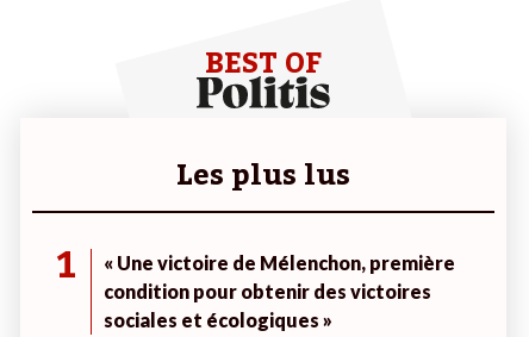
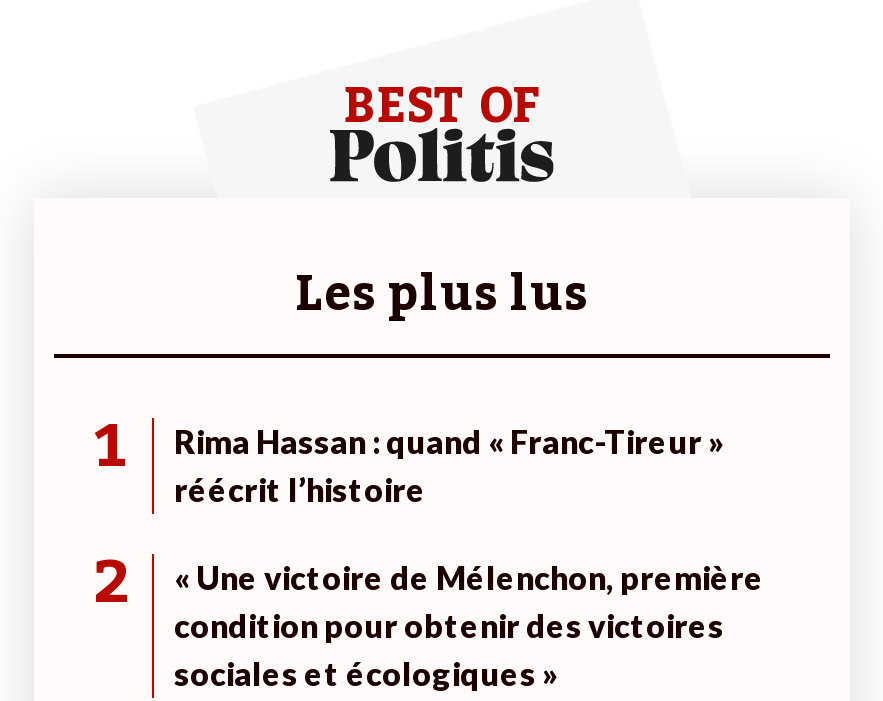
none -> [94,422,724,644] Rima Hassan : quand « Franc-Tireur » | réécrit l’histoire | 2

